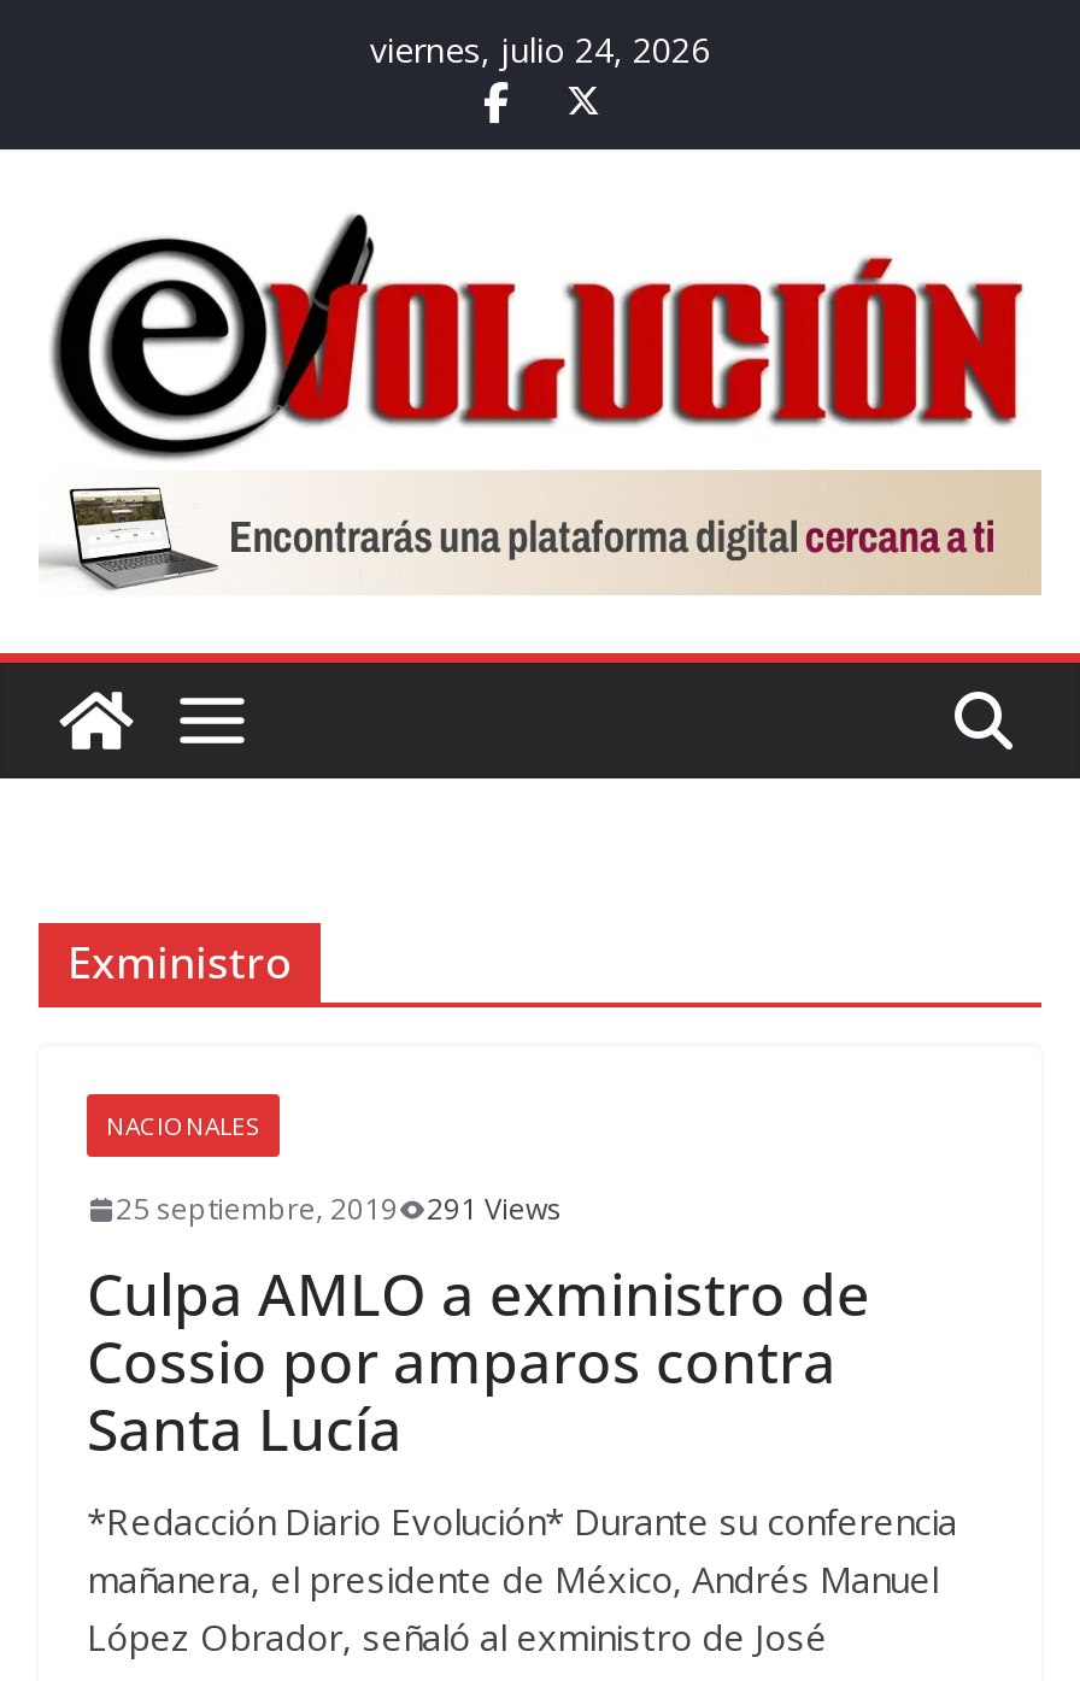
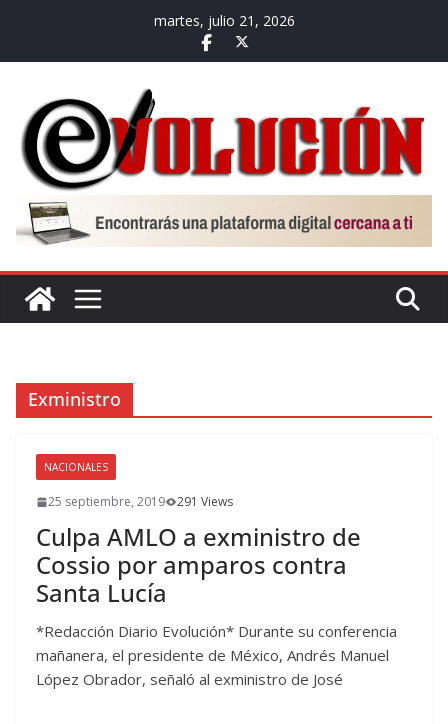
[370,27,710,72] viernes, julio 24, 2026 -> [153,11,294,30] martes, julio 21, 2026

